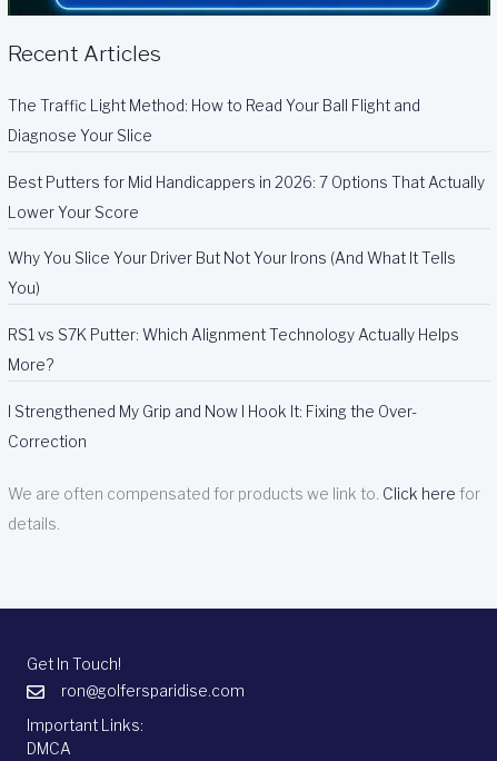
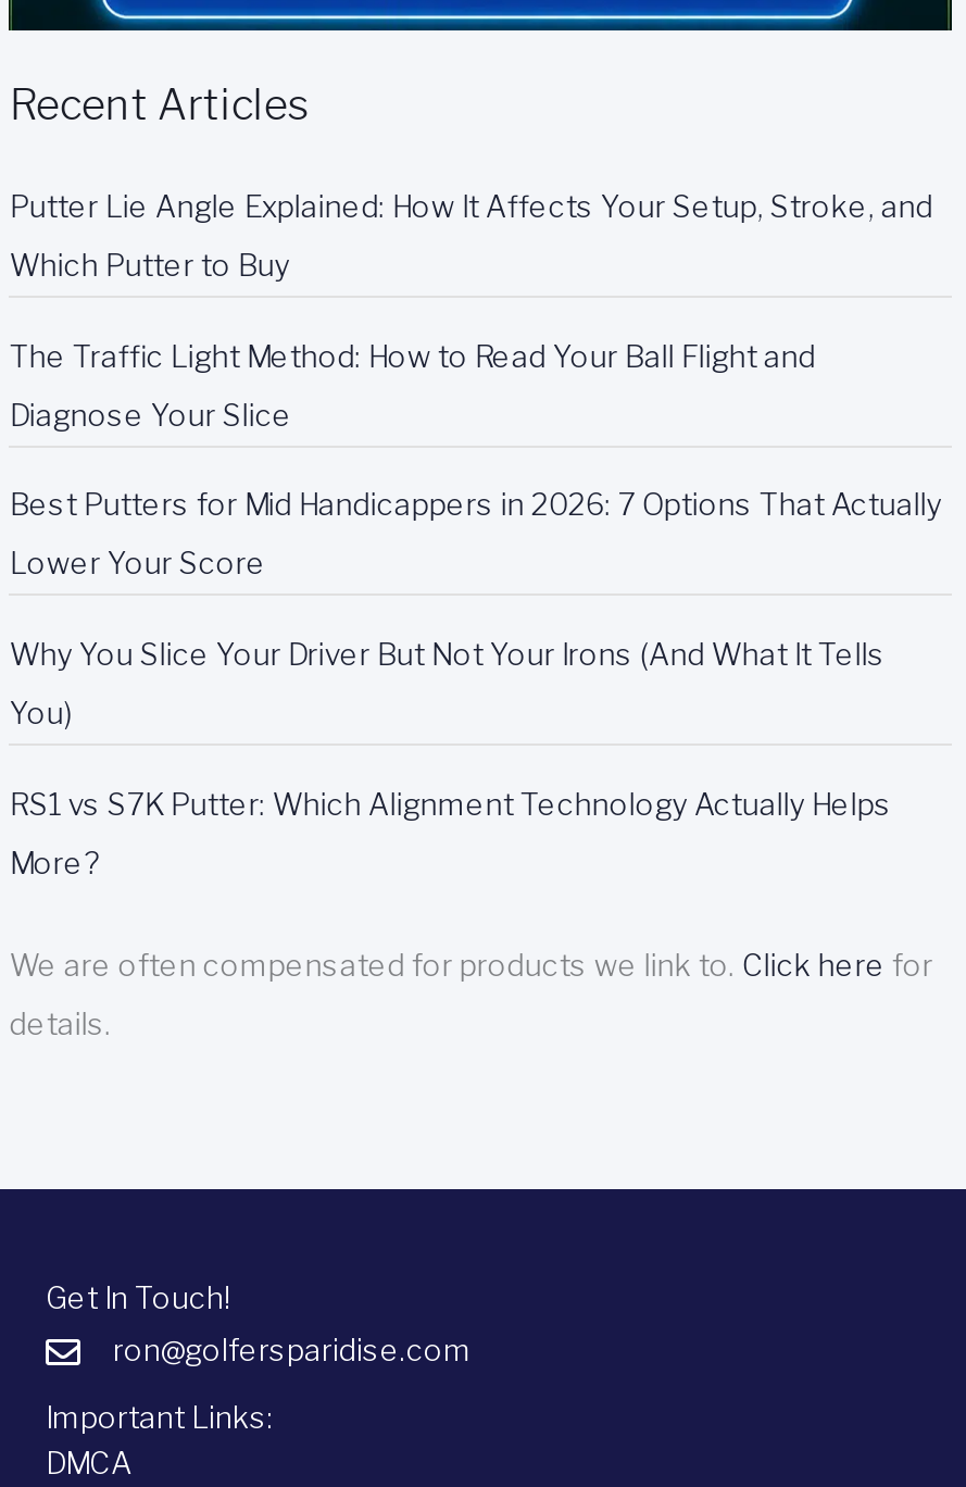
none -> [10,189,933,282] Putter Lie Angle Explained: How It Affects Your Setup, Stroke, and | Which Putter to Buy
moved [8,97,485,374] -> [10,338,942,880]: The Traffic Light Method: How to Read Your Ball Flight and | Diagnose Your Slice | Best Putters for Mid Handicappers in 2026: 7 Options That Actually | Lower Your Score | Why You Slice Your Driver But Not Your Irons (And What It Tells | You) | RS1 vs S7K Putter: Which Alignment Technology Actually Helps | More?
[8,402,417,450] I Strengthened My Grip and Now I Hook It: Fixing the Over- | Correction -> none

